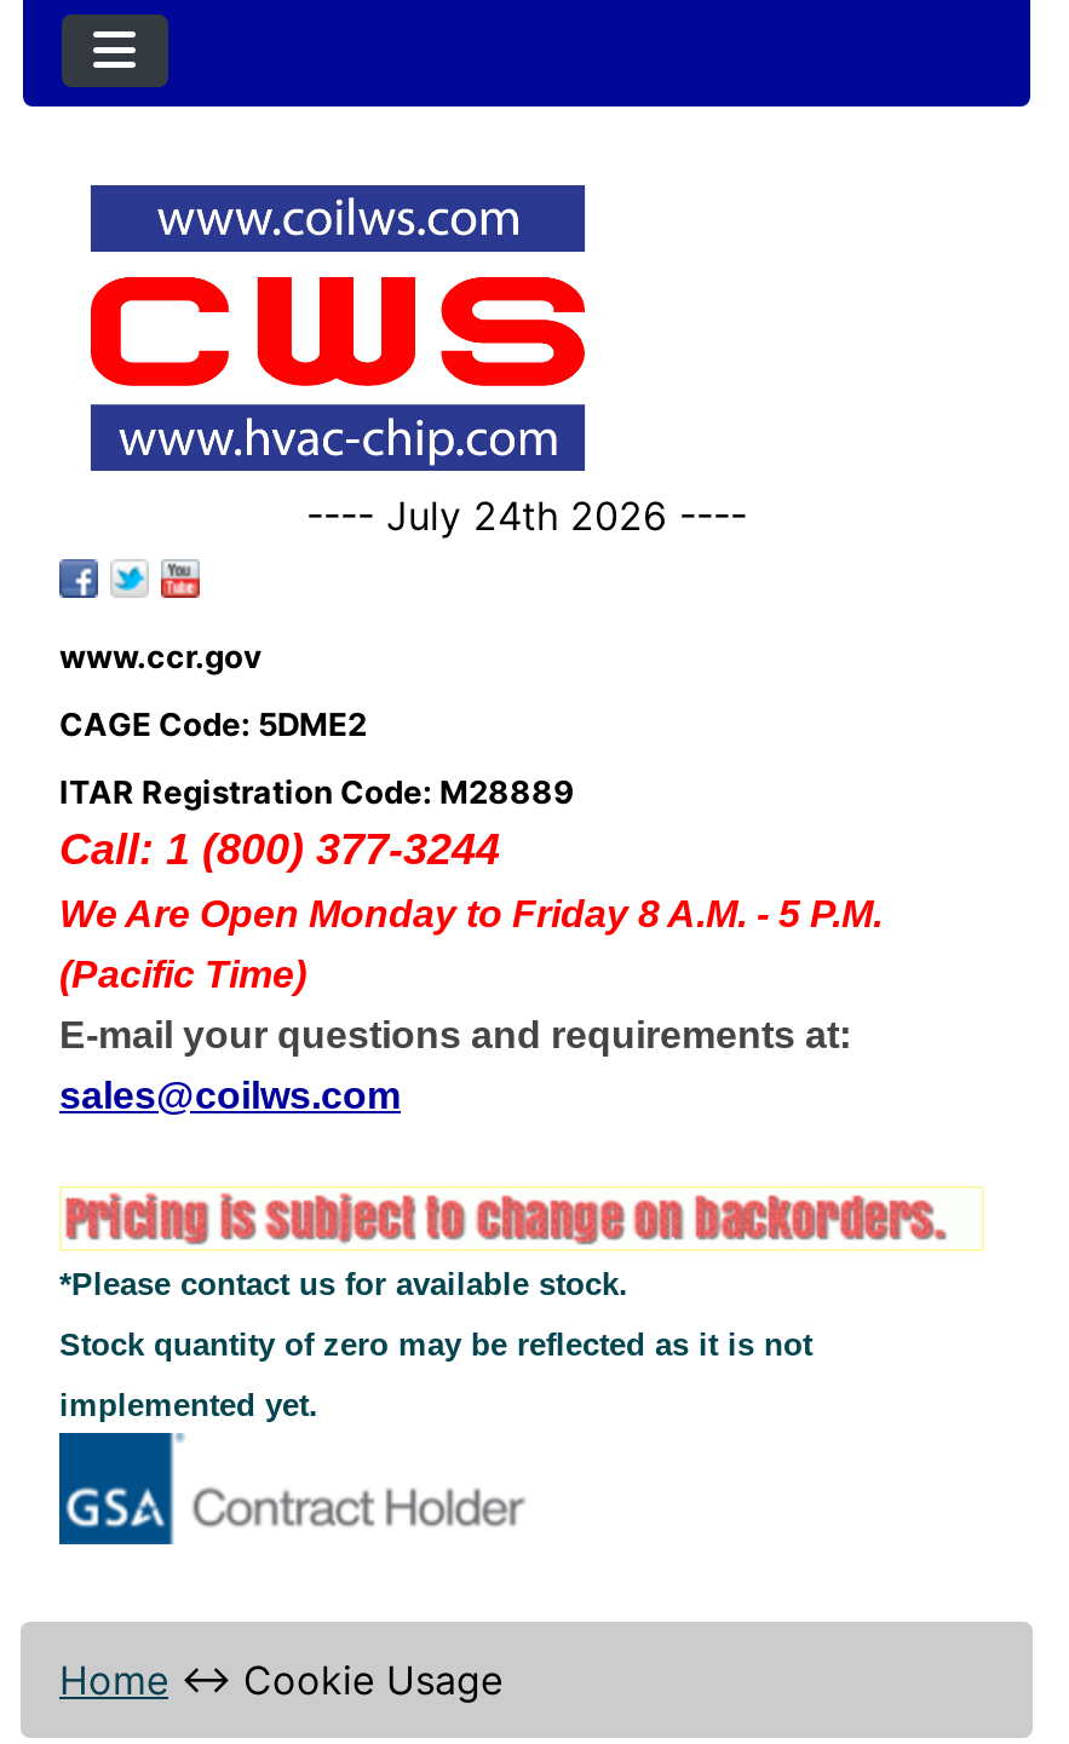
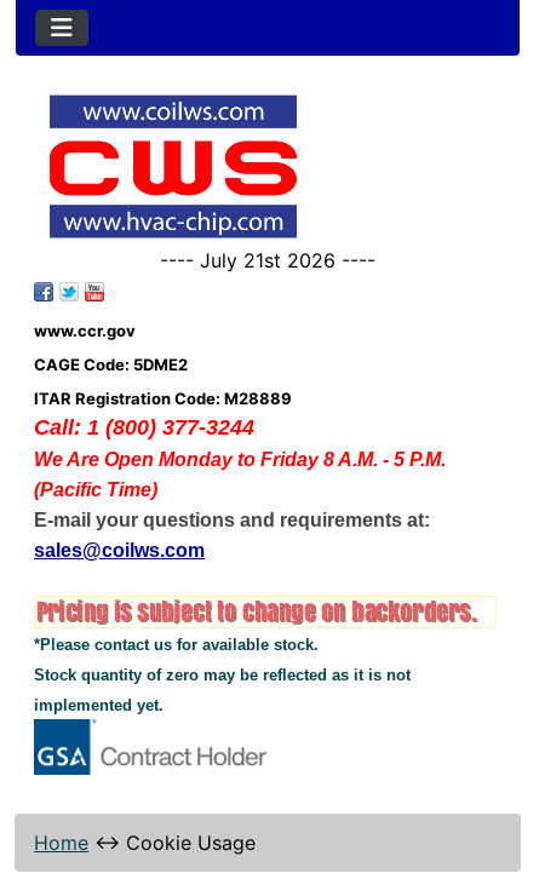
[306,492,747,541] ---- July 24th 2026 ---- -> [160,249,375,273] ---- July 21st 2026 ----

